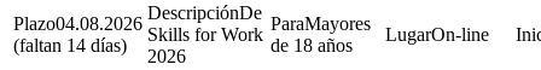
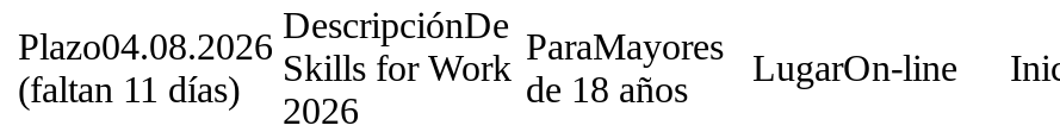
[13,35,127,56] (faltan 14 días) -> [18,70,240,110] (faltan 11 días)

